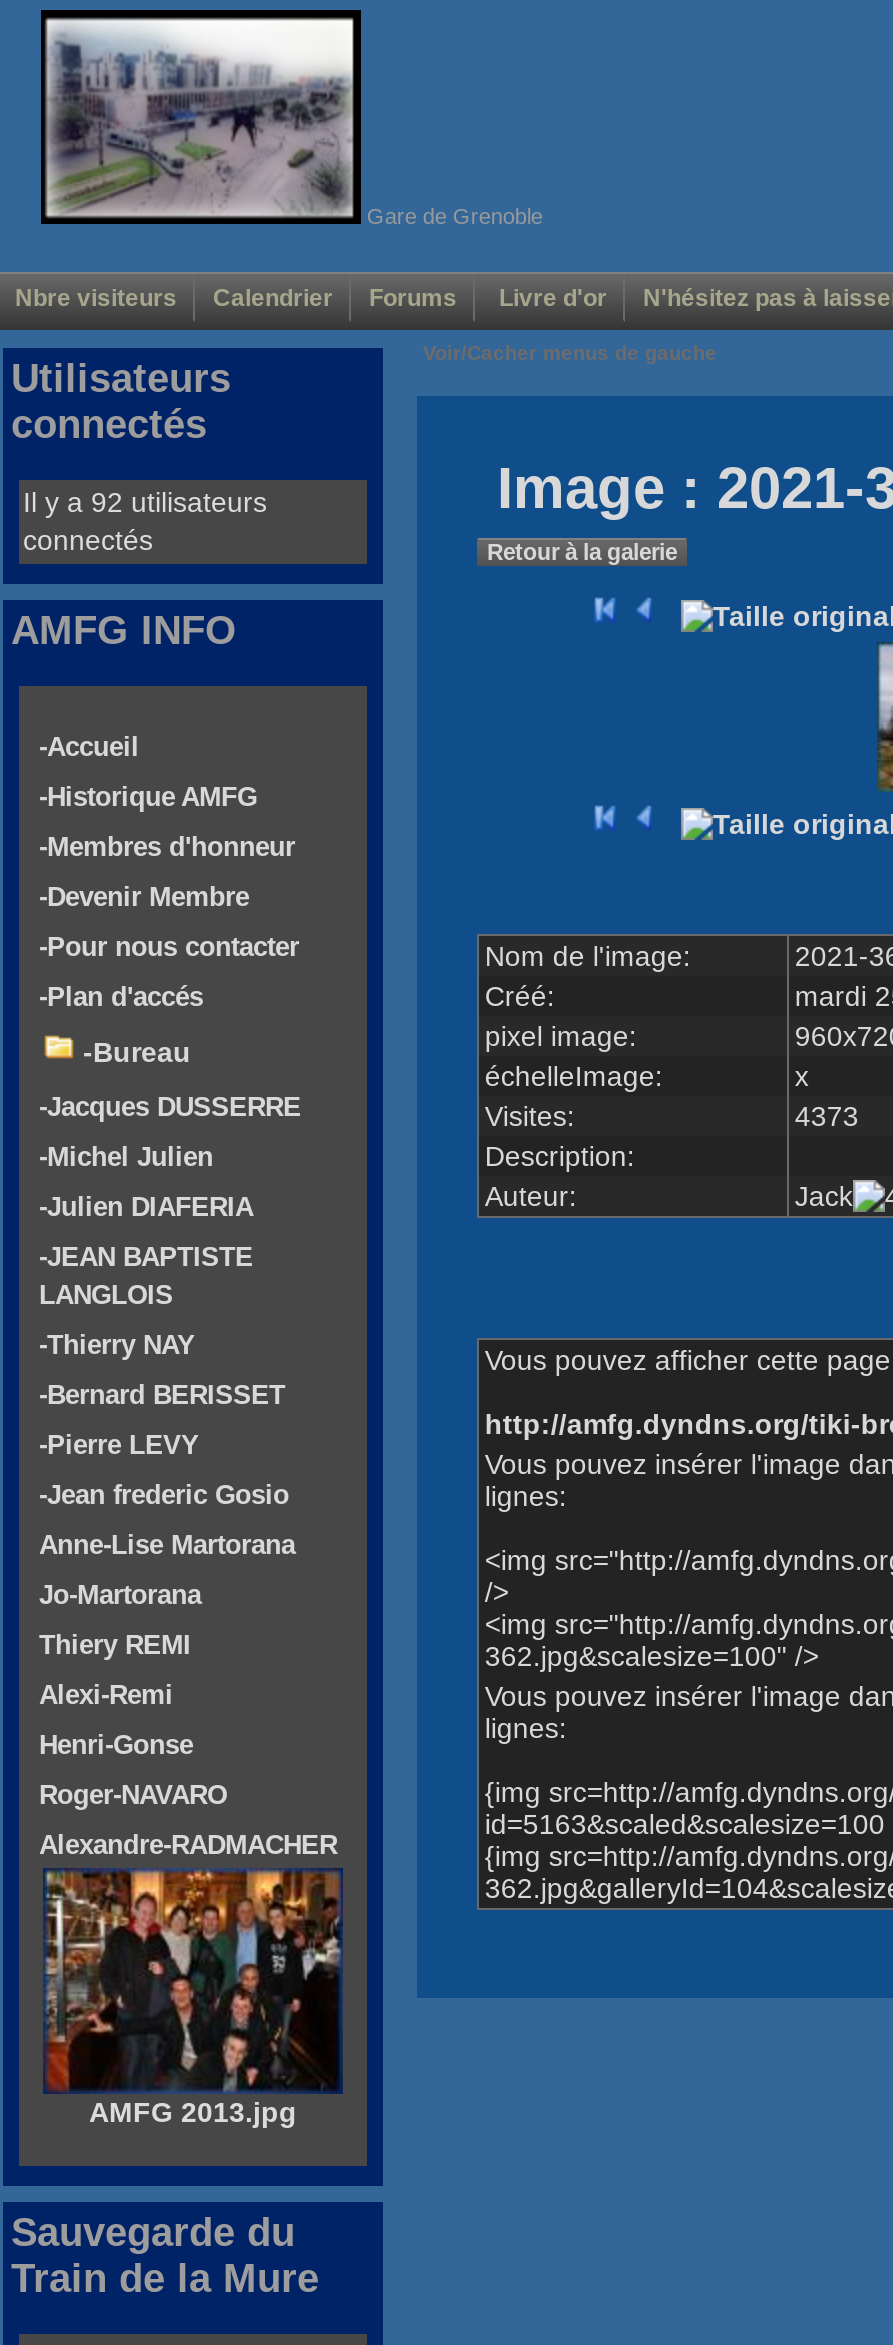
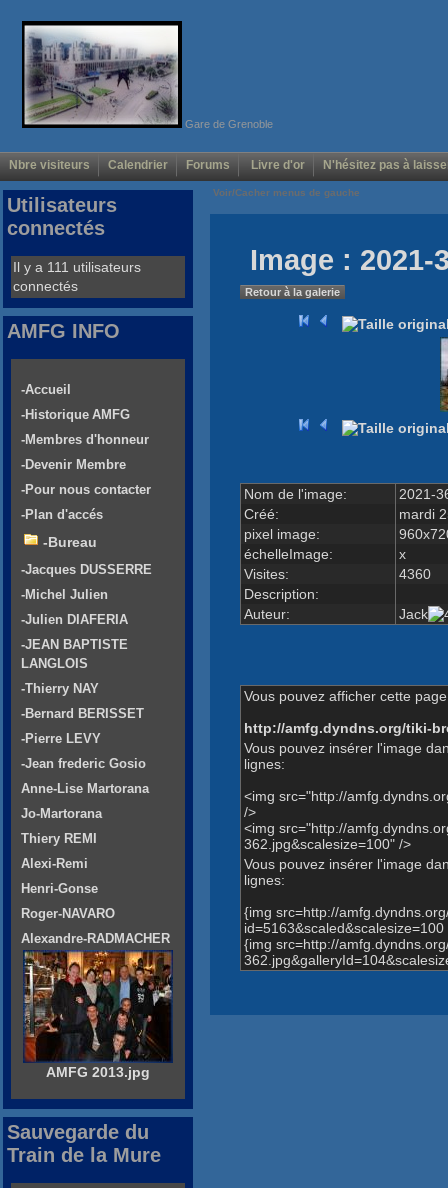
[23,487,267,519] Il y a 92 utilisateurs -> [13,259,141,275] Il y a 111 utilisateurs
[795,1099,859,1131] 4373 -> [399,566,431,582] 4360

